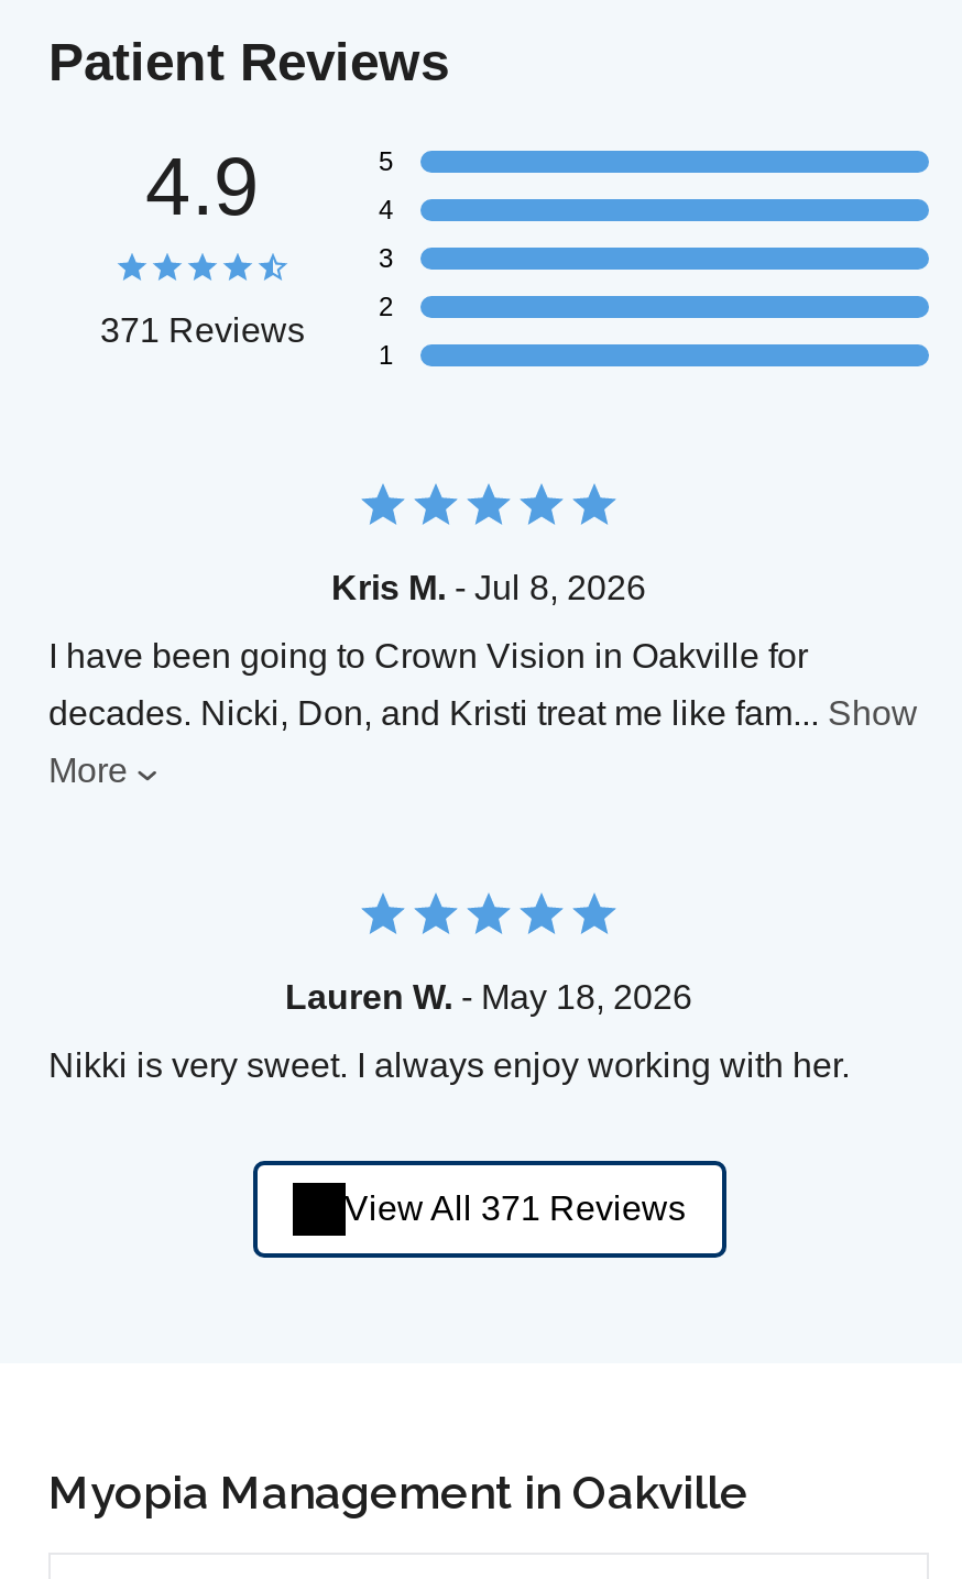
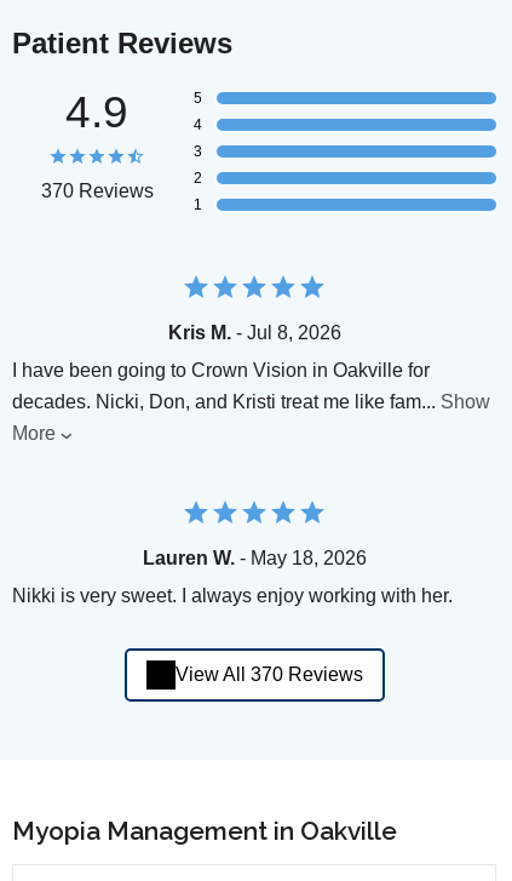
[100,311,305,349] 371 Reviews -> [41,180,153,201] 370 Reviews
[345,1190,686,1228] View All 371 Reviews -> [175,665,363,685] View All 370 Reviews

